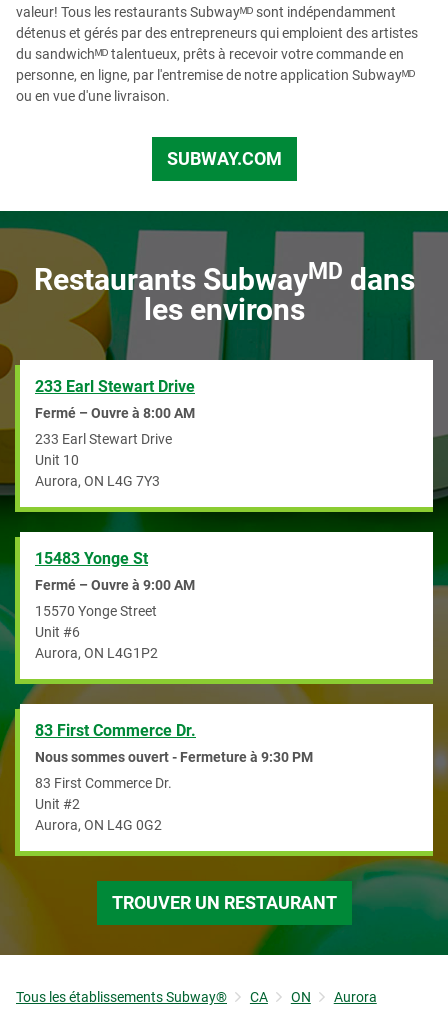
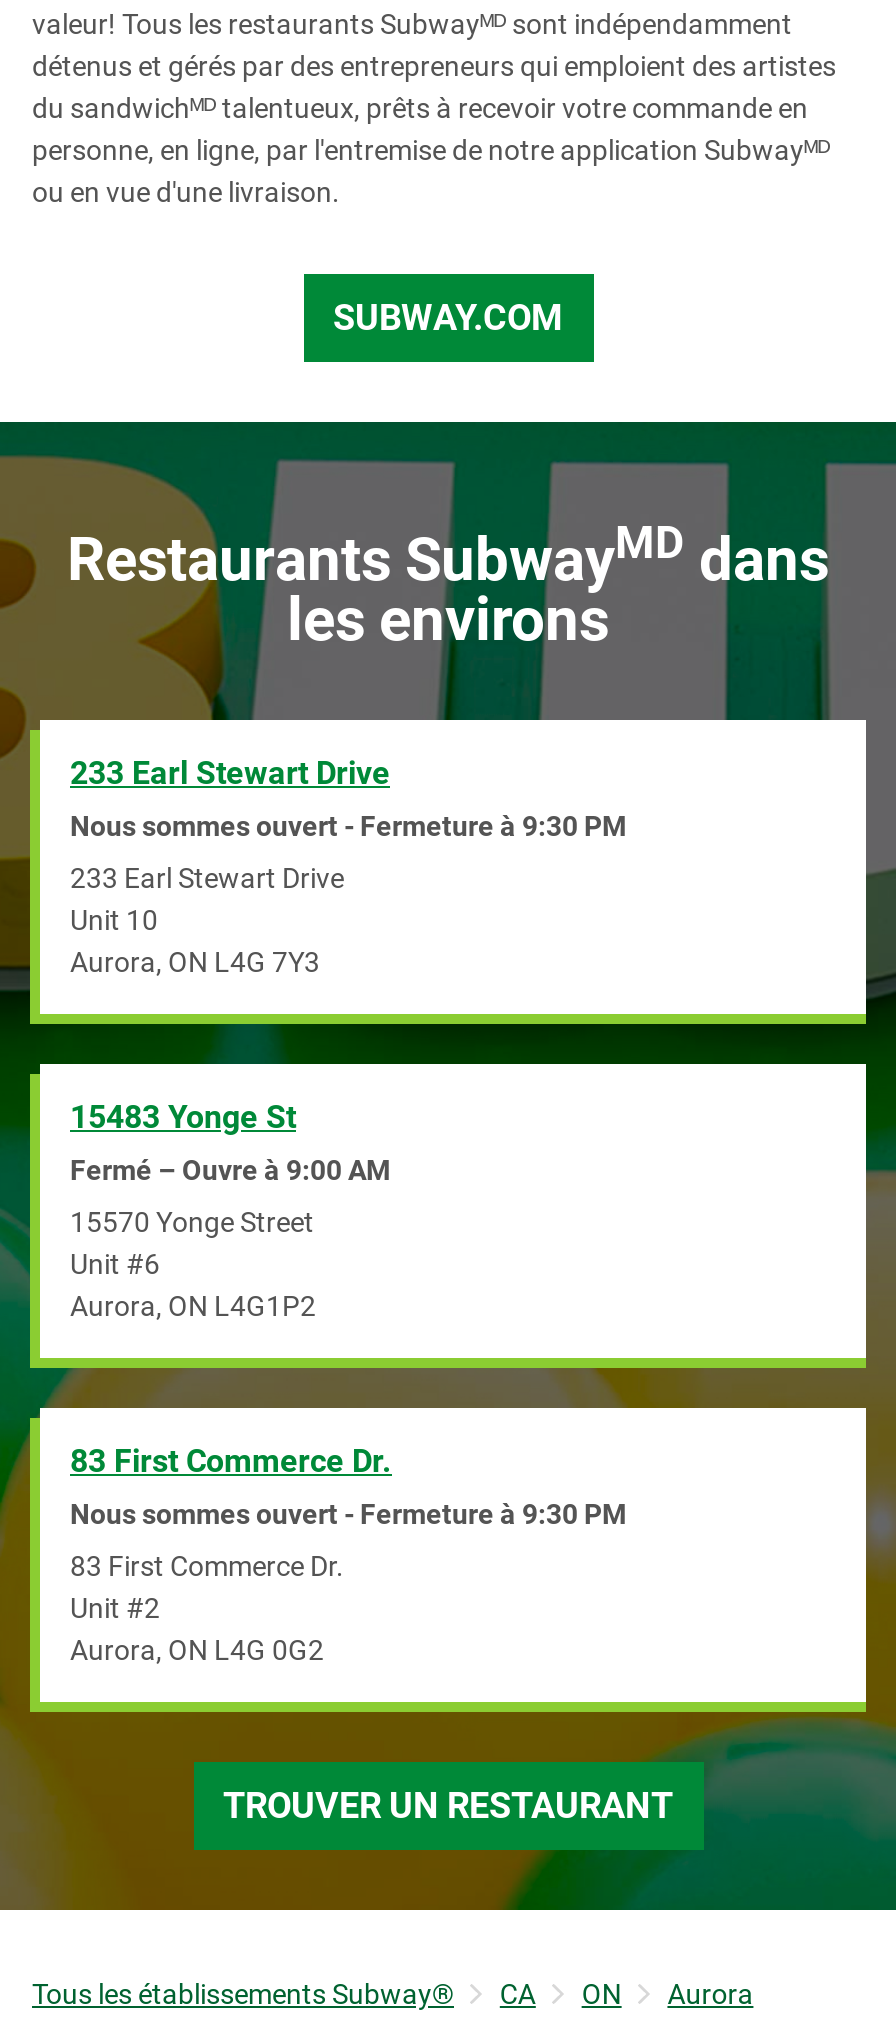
[35,405,195,421] Fermé – Ouvre à 8:00 AM -> [70,810,626,842] Nous sommes ouvert - Fermeture à 9:30 PM

